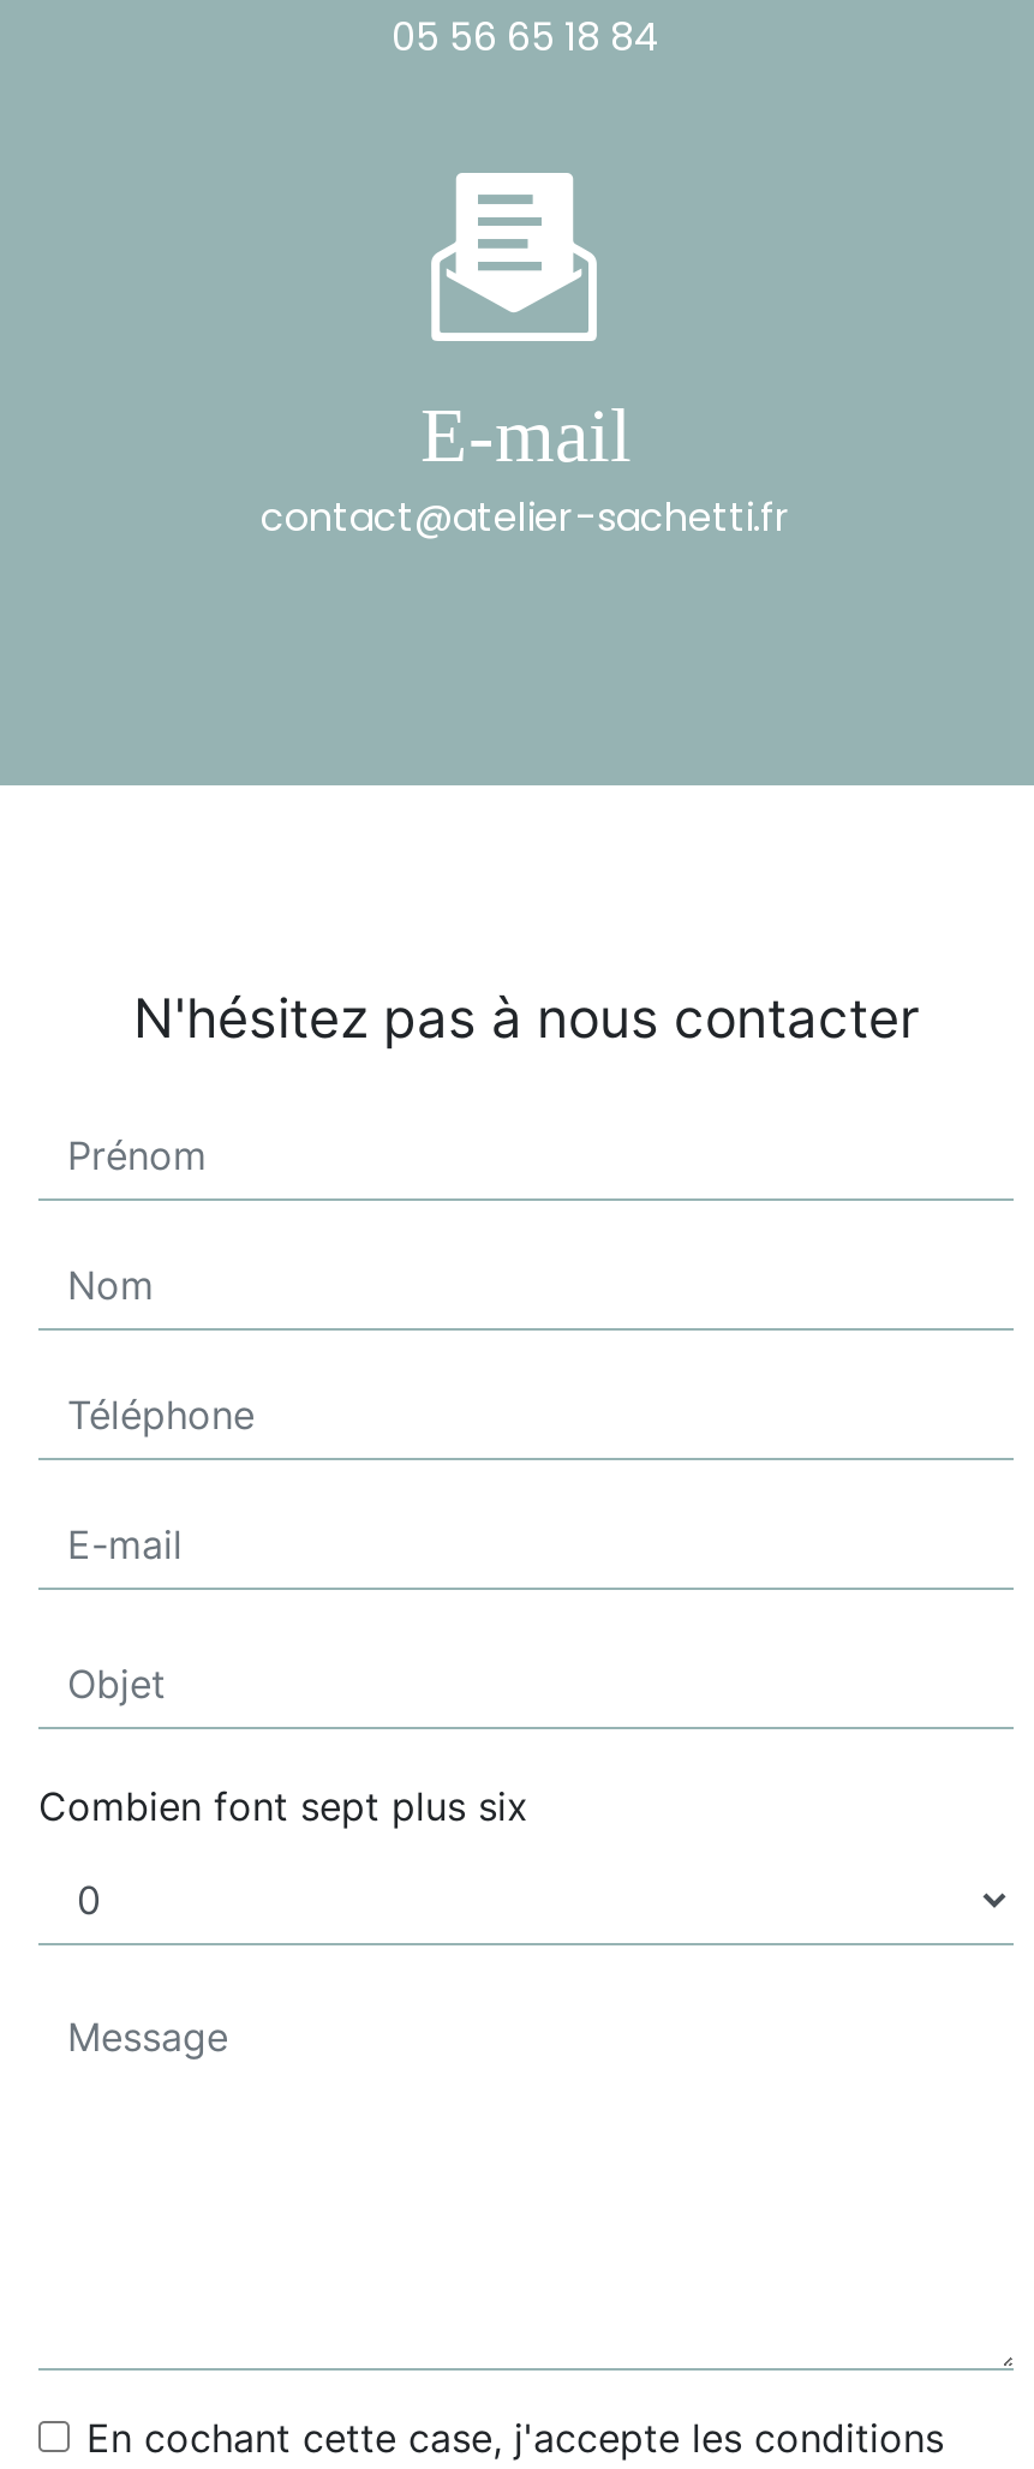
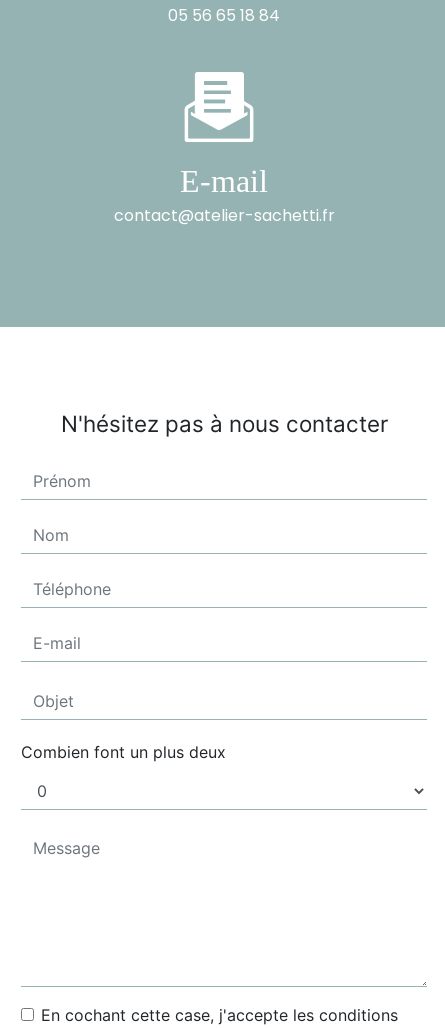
[38,1782,528,1830] Combien font sept plus six -> [21,742,226,762] Combien font un plus deux

